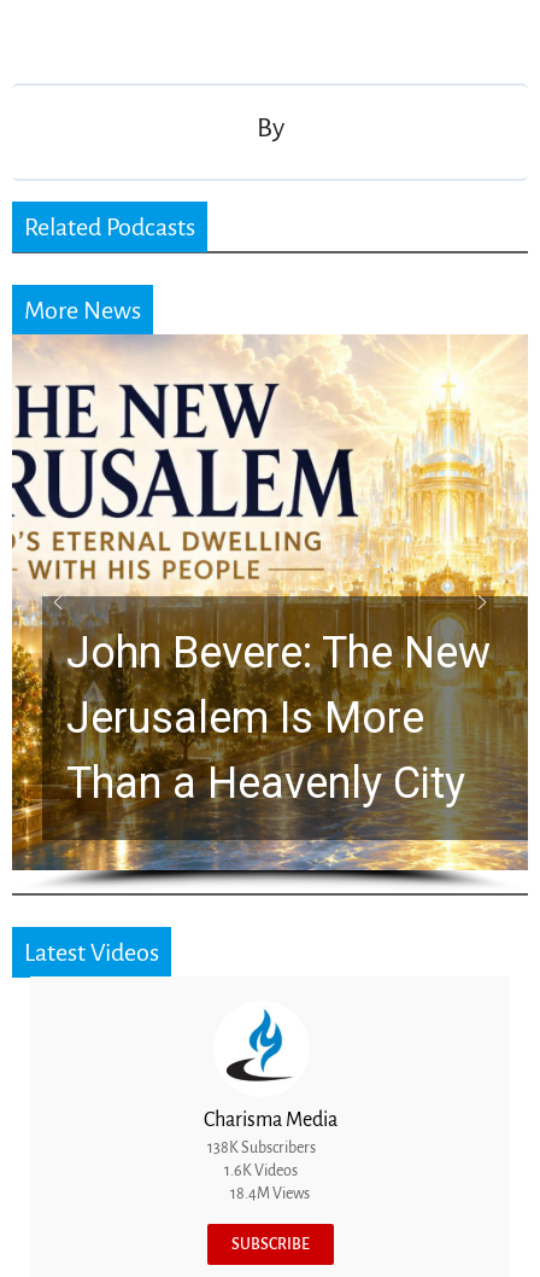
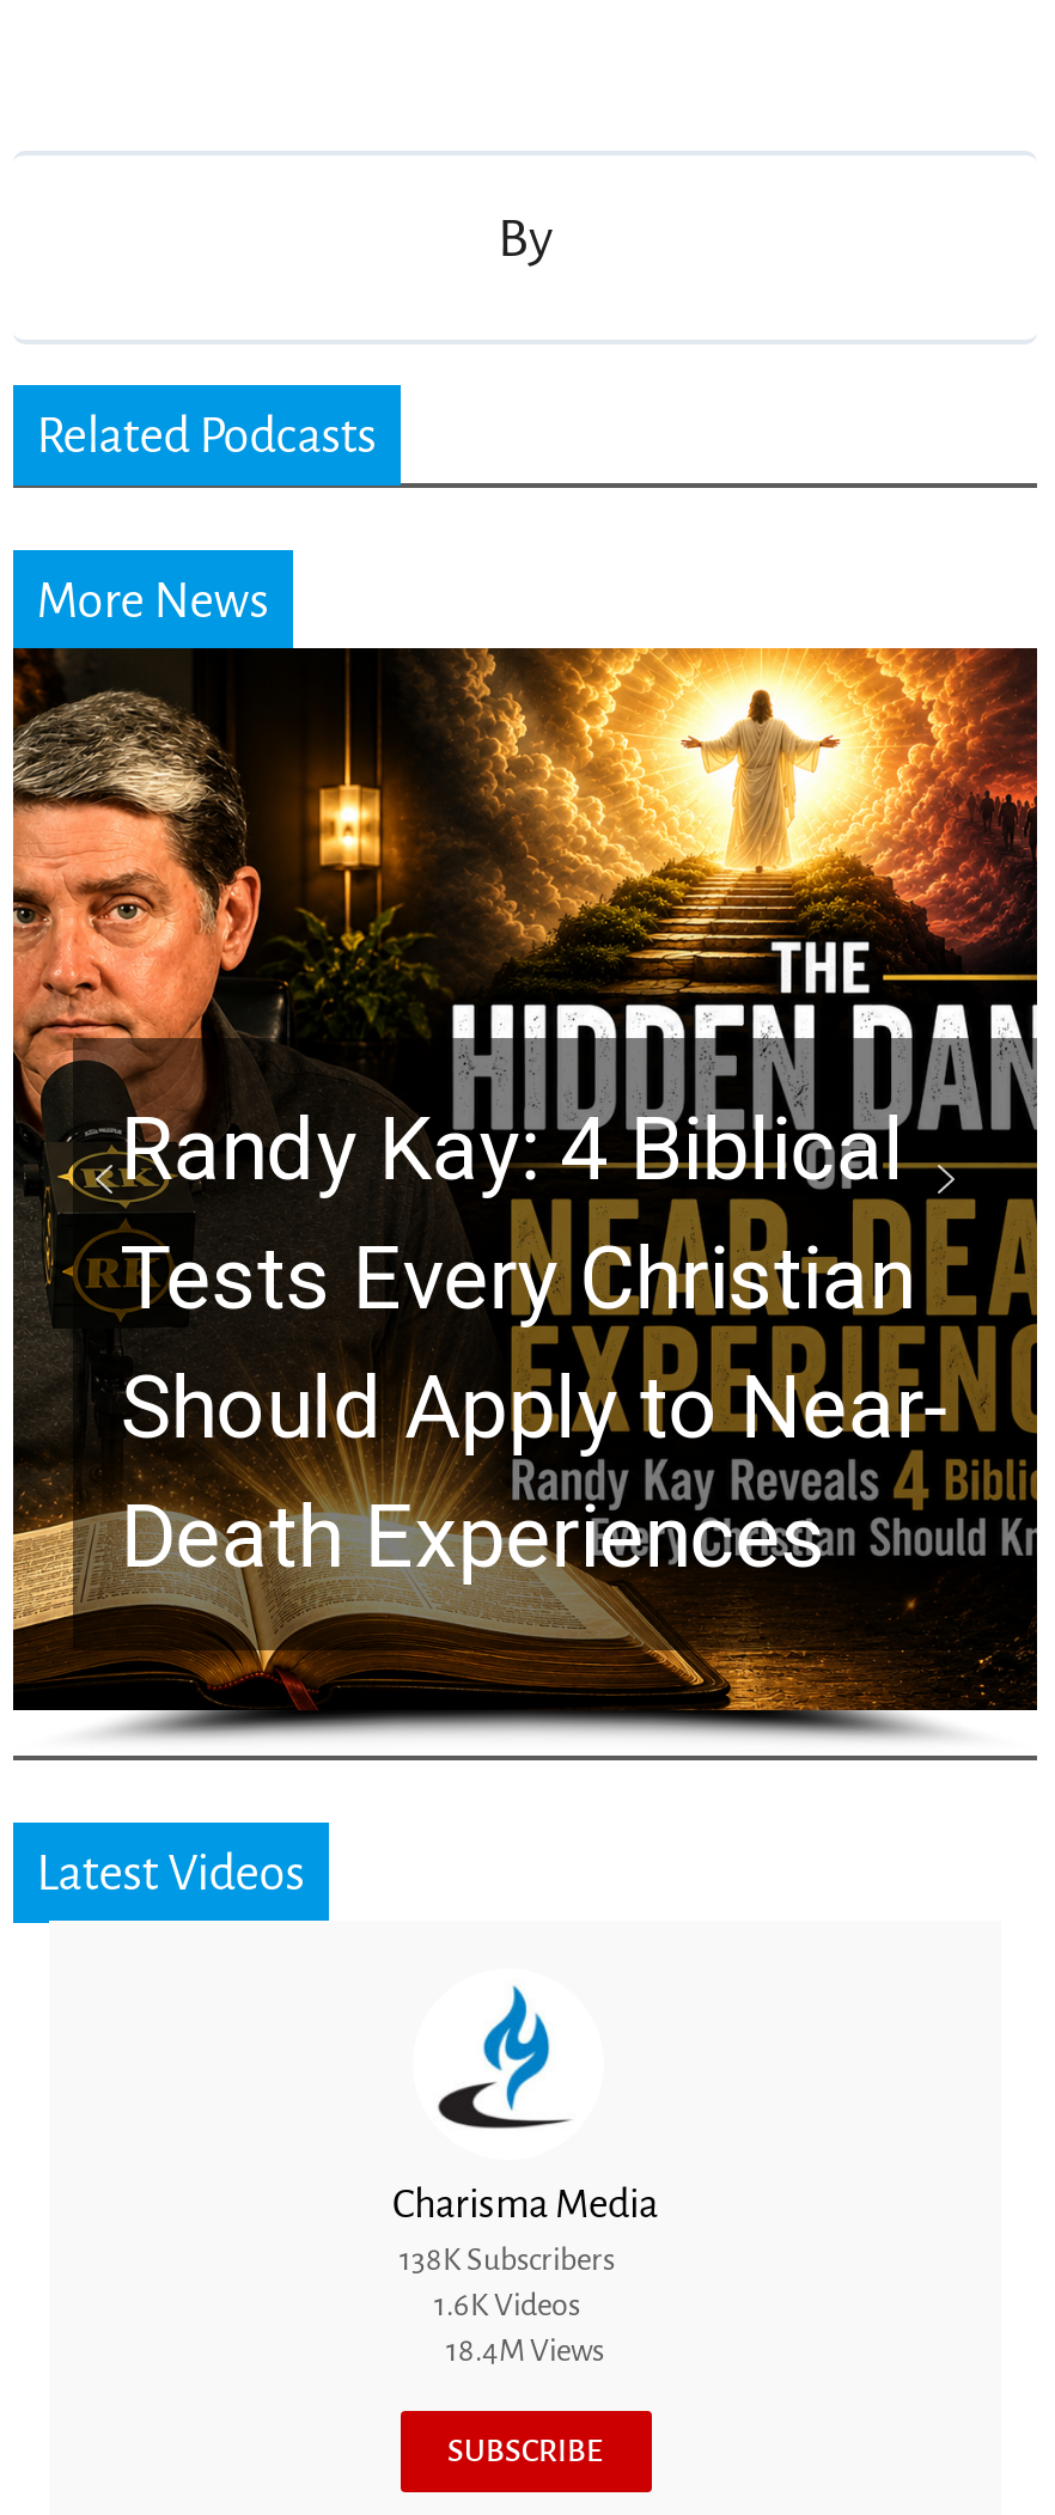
[11,333,529,871] [image] | John Bevere: The New | Jerusalem Is More | Than a Heavenly City -> [11,646,1039,1713] [image] | Randy Kay: 4 Biblical | Tests Every Christian | Should Apply to Near- | Death Experiences

